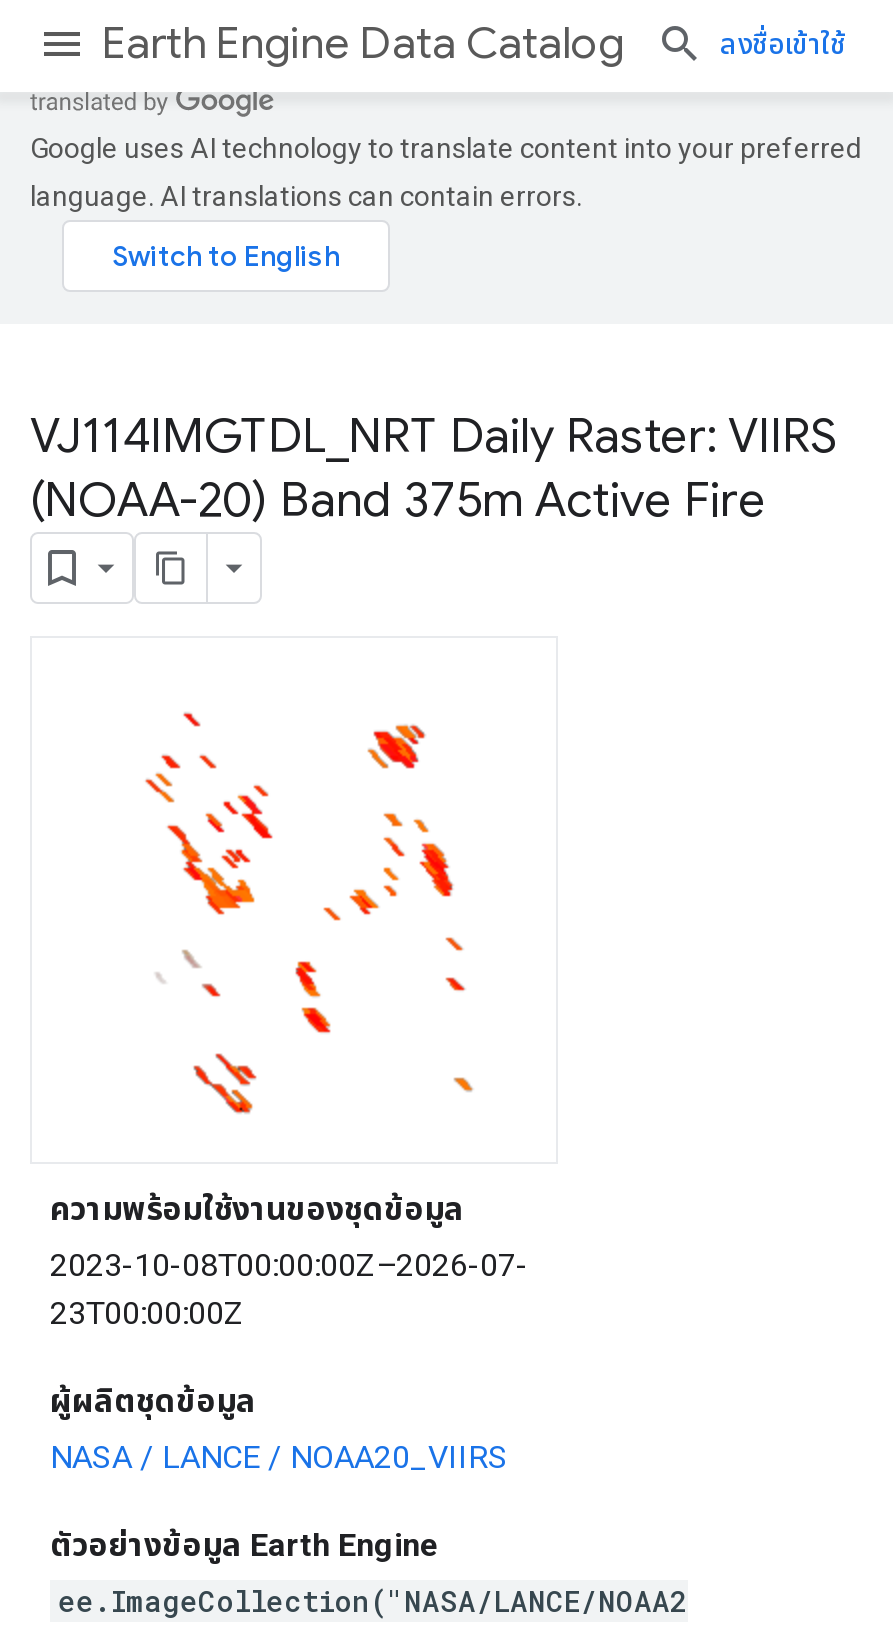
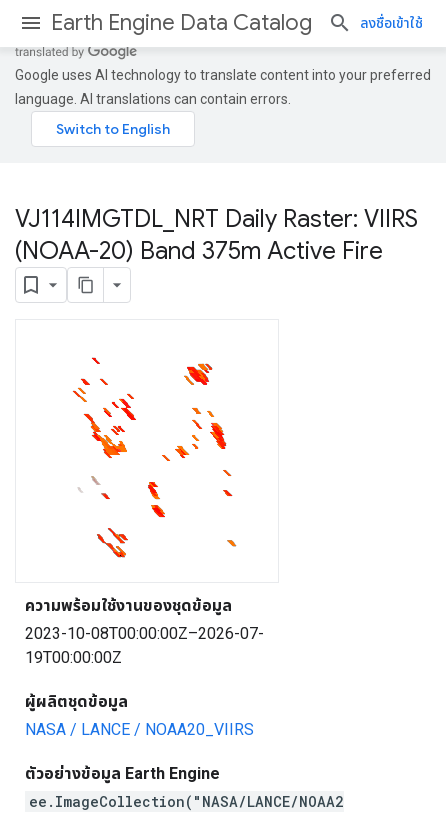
[50,1294,244,1332] 23T00:00:00Z -> [25,648,122,667] 19T00:00:00Z

